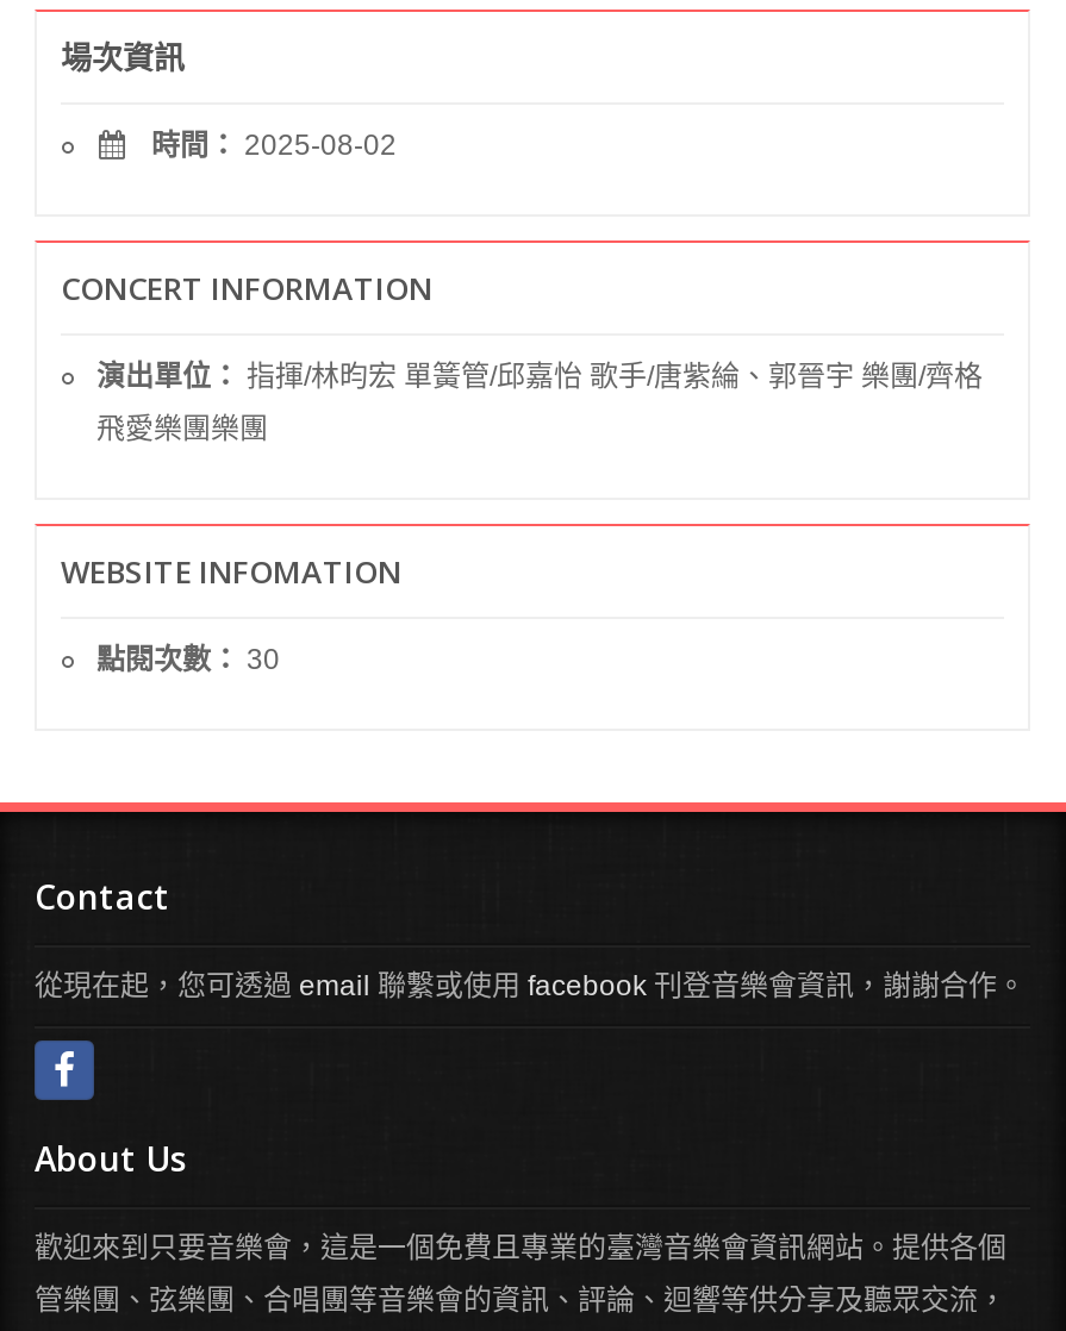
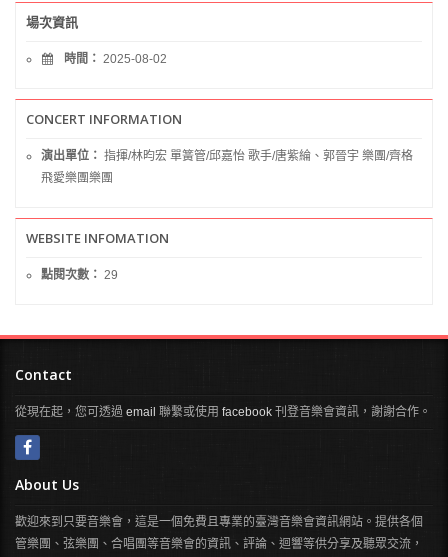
[96,642,280,676] 點閱次數：30 -> [41,268,118,282] 點閱次數：29

